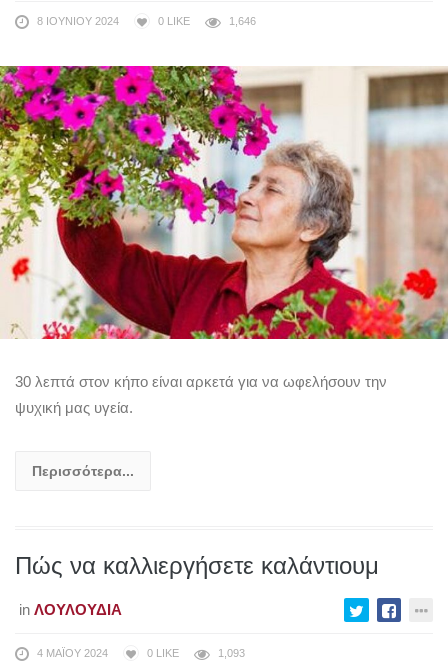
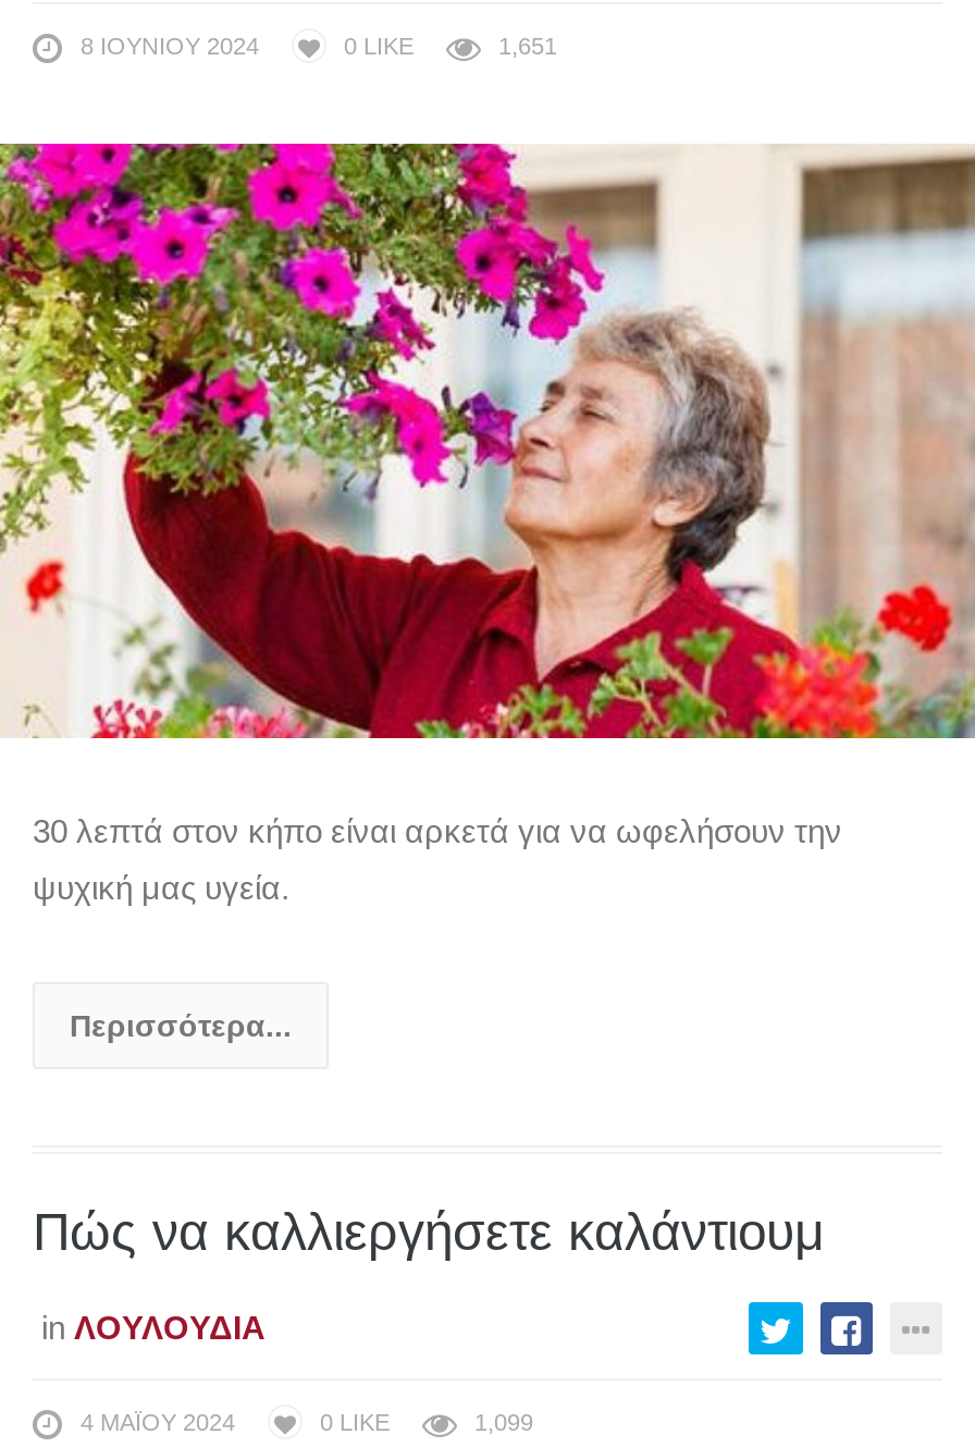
[226,14,256,26] 1,646 -> [492,32,557,58] 1,651
[215,647,245,659] 1,093 -> [468,1410,533,1436] 1,099

